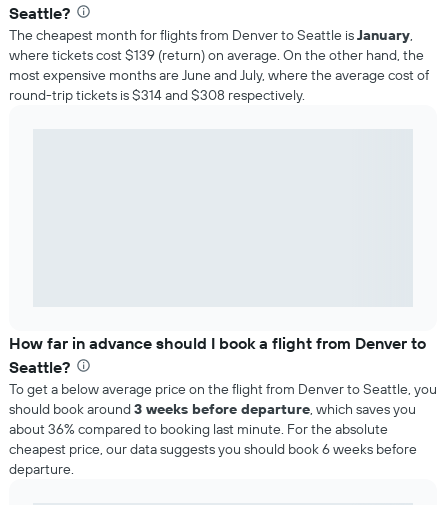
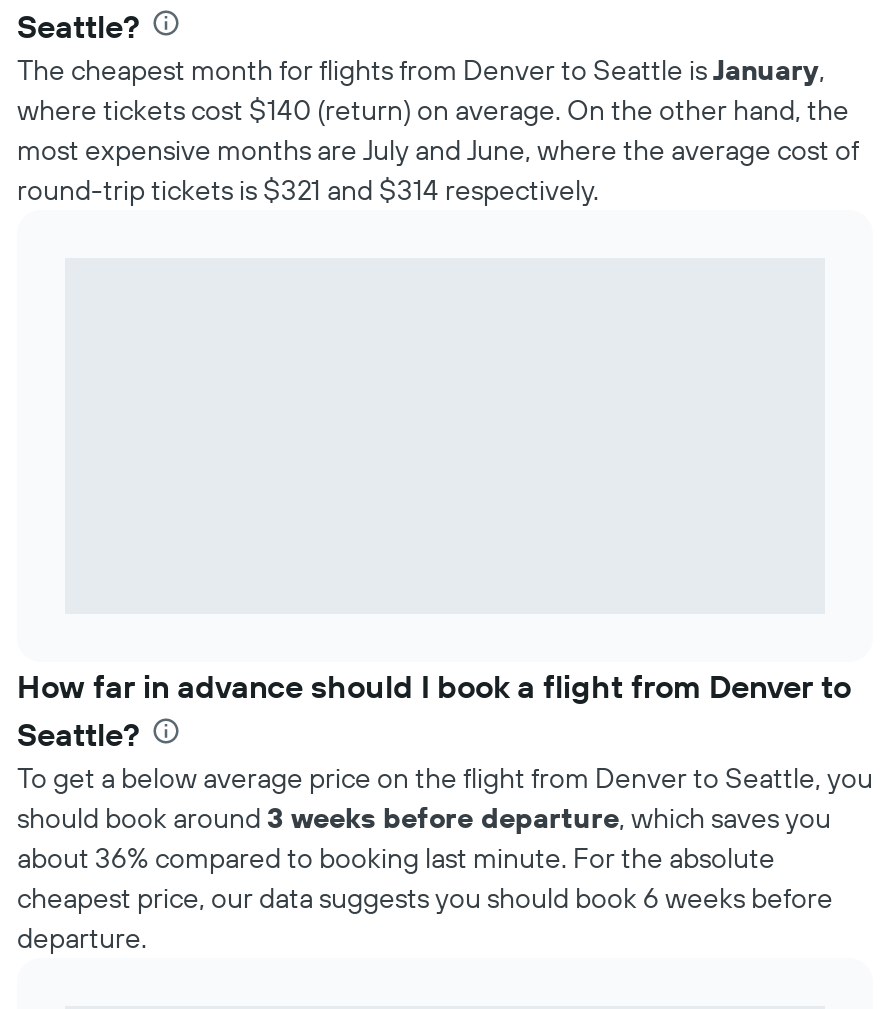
[9,46,424,64] where tickets cost $139 (return) on average. On the other hand, the -> [17,92,849,128] where tickets cost $140 (return) on average. On the other hand, the
[9,66,429,84] most expensive months are June and July, where the average cost of -> [17,132,859,168] most expensive months are July and June, where the average cost of
[9,86,305,104] round-trip tickets is $314 and $308 respectively. -> [17,172,599,208] round-trip tickets is $321 and $314 respectively.

